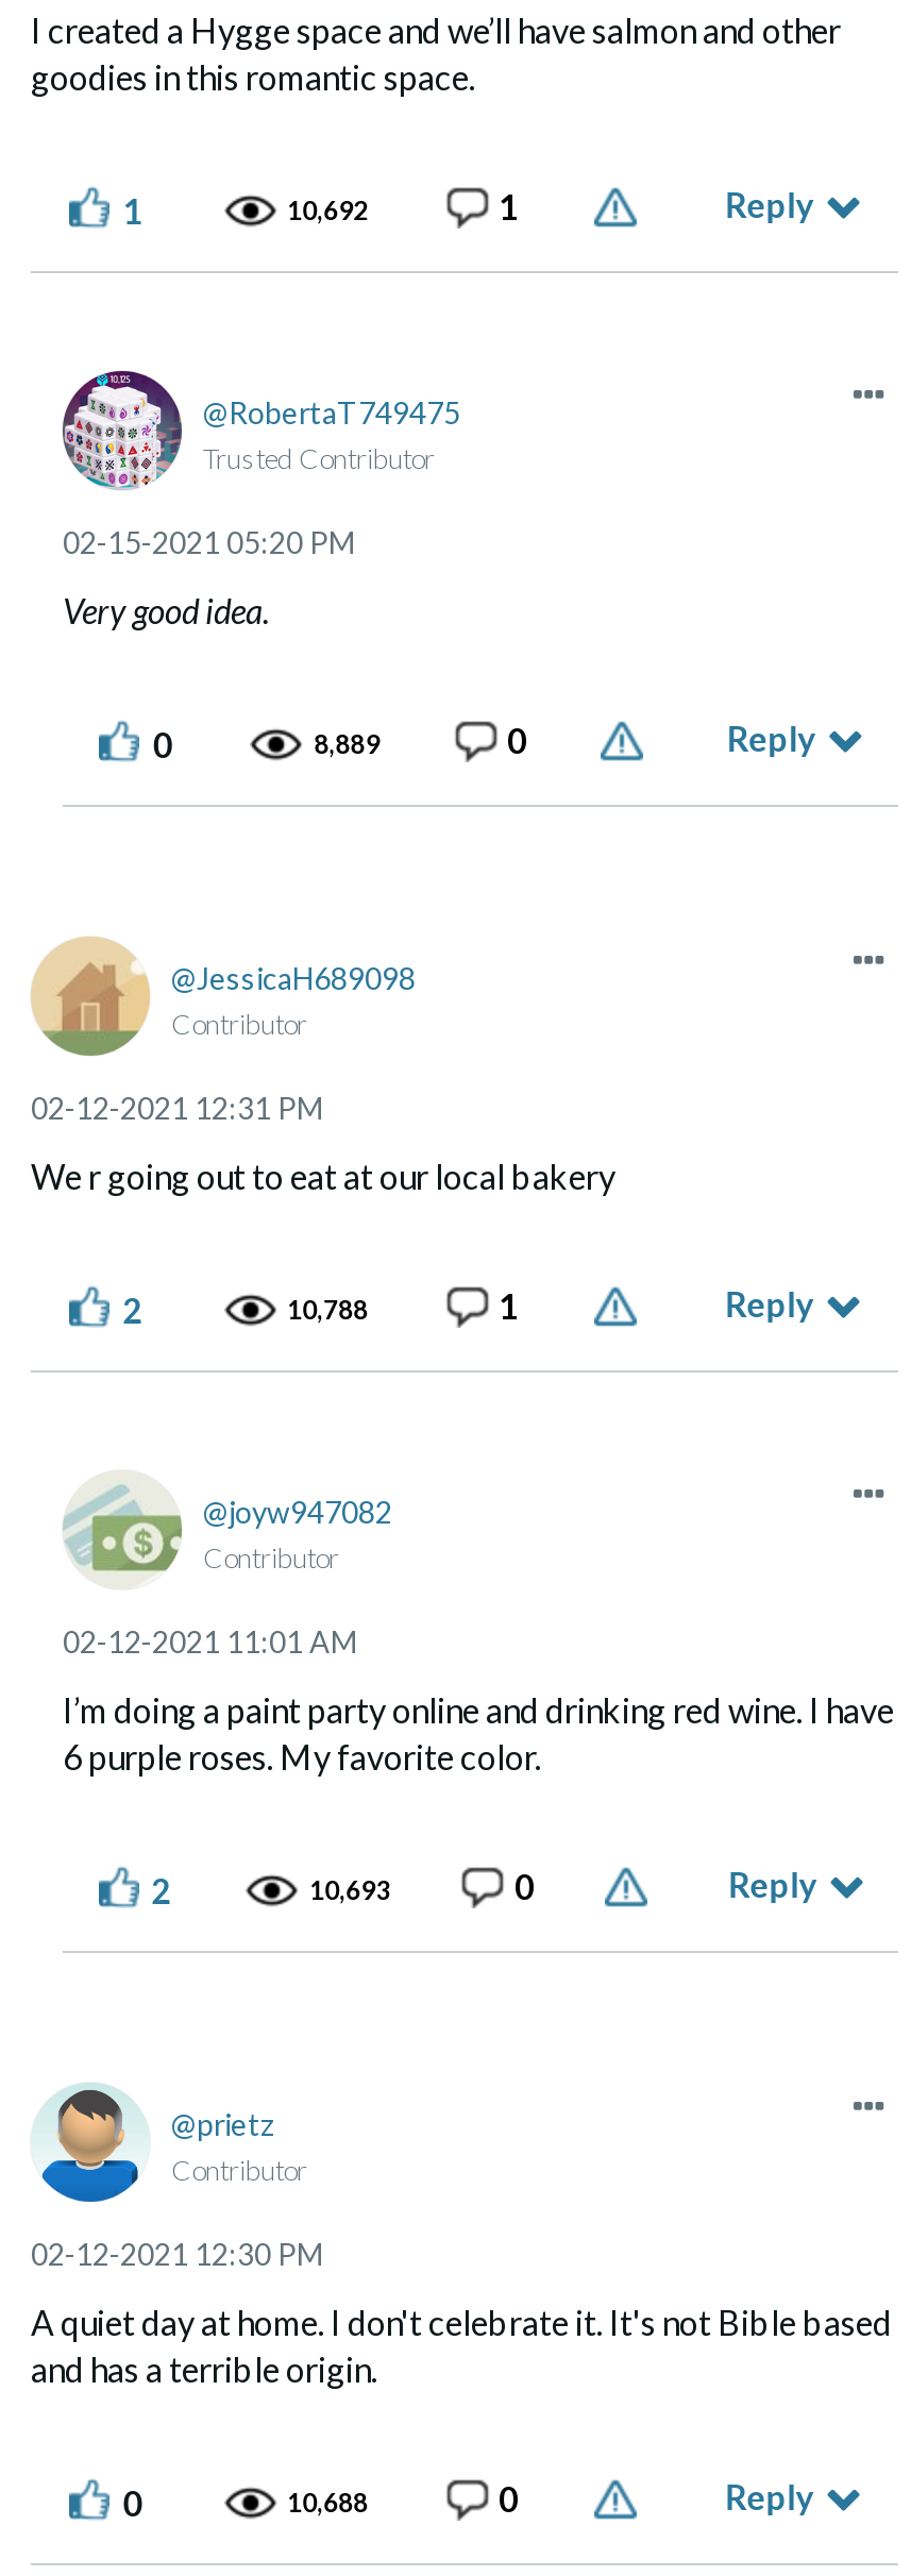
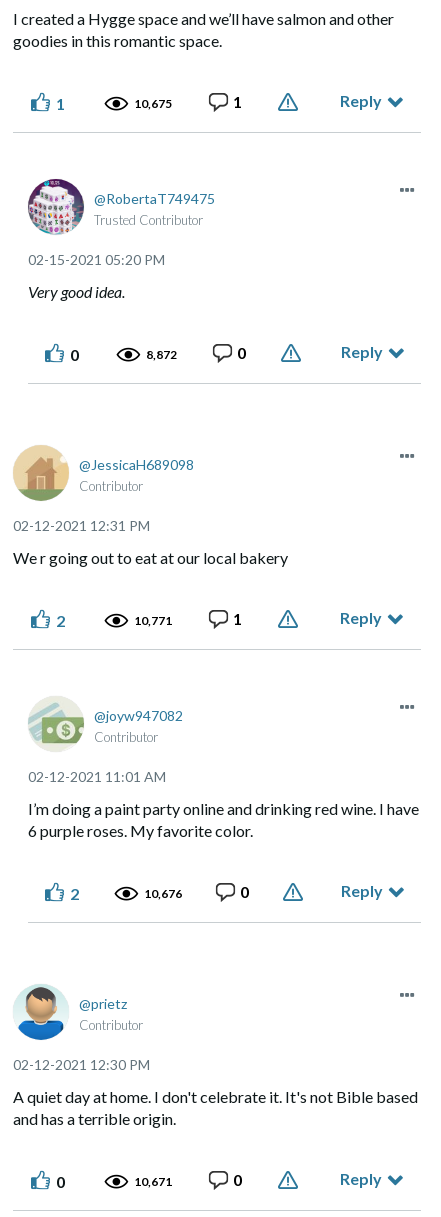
[287,194,368,226] 10,692 -> [134,96,172,111] 10,675
[314,728,380,760] 8,889 -> [146,347,177,362] 8,872
[287,1293,368,1325] 10,788 -> [134,613,172,628] 10,771
[310,1874,390,1906] 10,693 -> [144,886,182,901] 10,676
[287,2486,368,2518] 10,688 -> [134,1174,172,1189] 10,671

